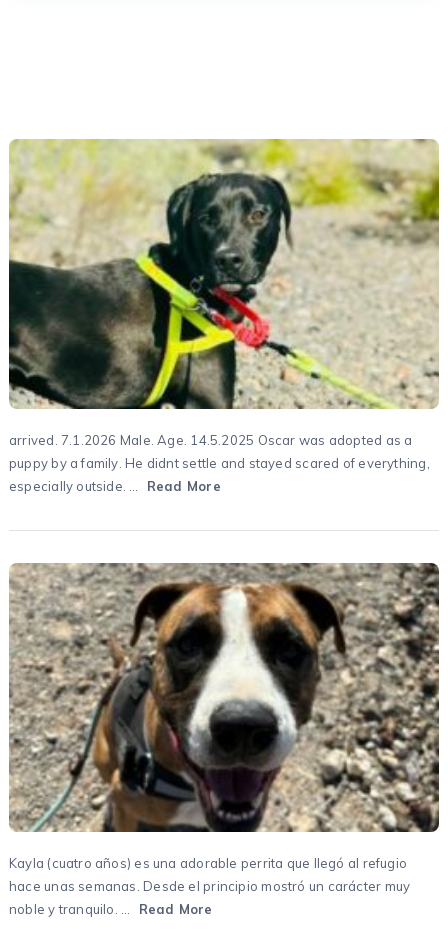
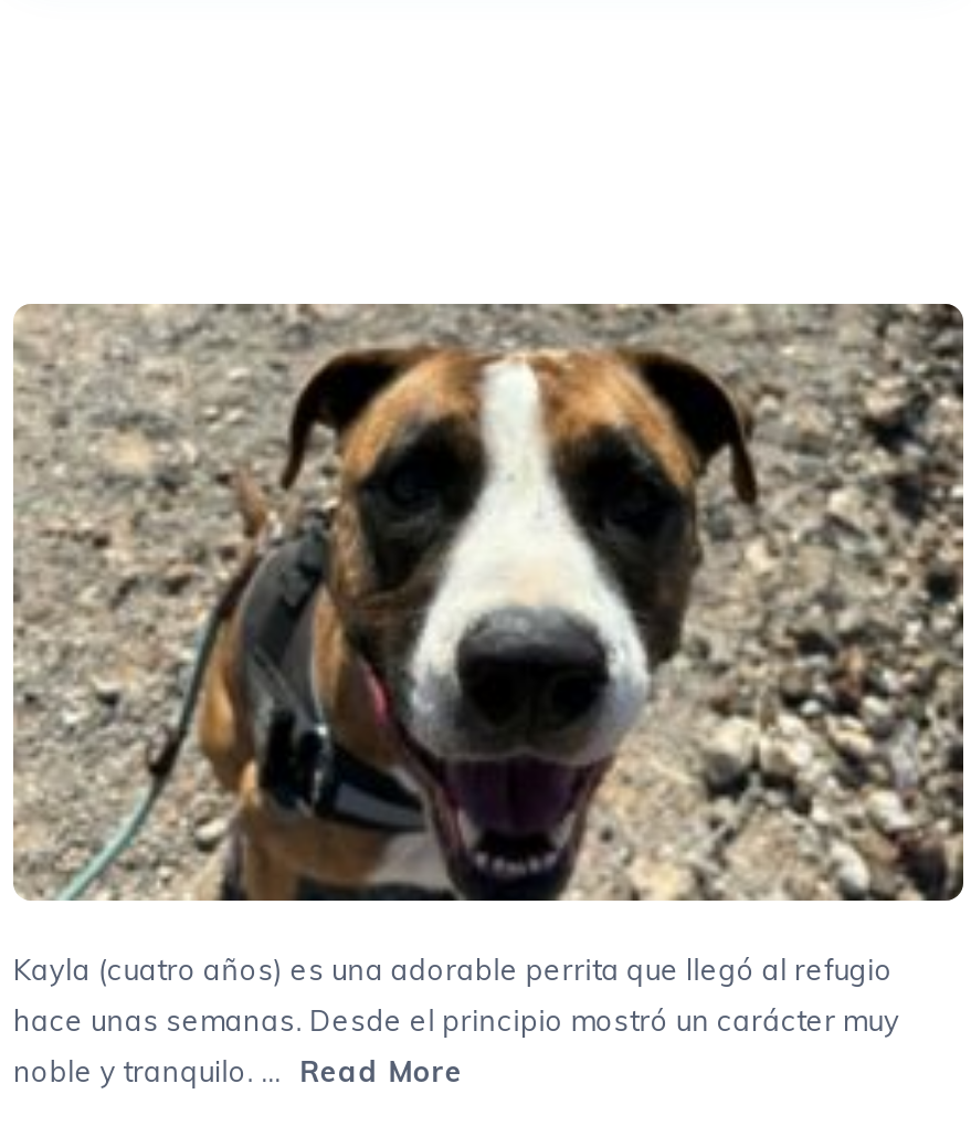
[8,138,440,494] [image] | arrived. 7.1.2026 Male. Age. 14.5.2025 Oscar was adopted as a | puppy by a family. He didnt settle and stayed scared of everything, | especially outside. … Read More -> none

